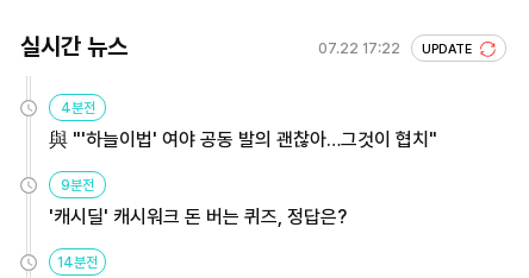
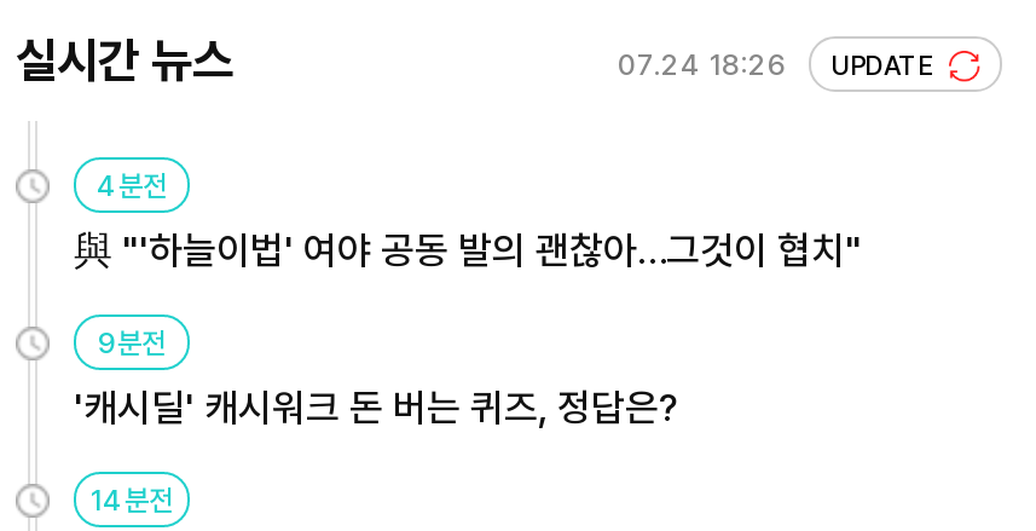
[318,40,475,57] 07.22 17:22 UPDATE -> [618,48,939,82] 07.24 18:26 UPDATE

